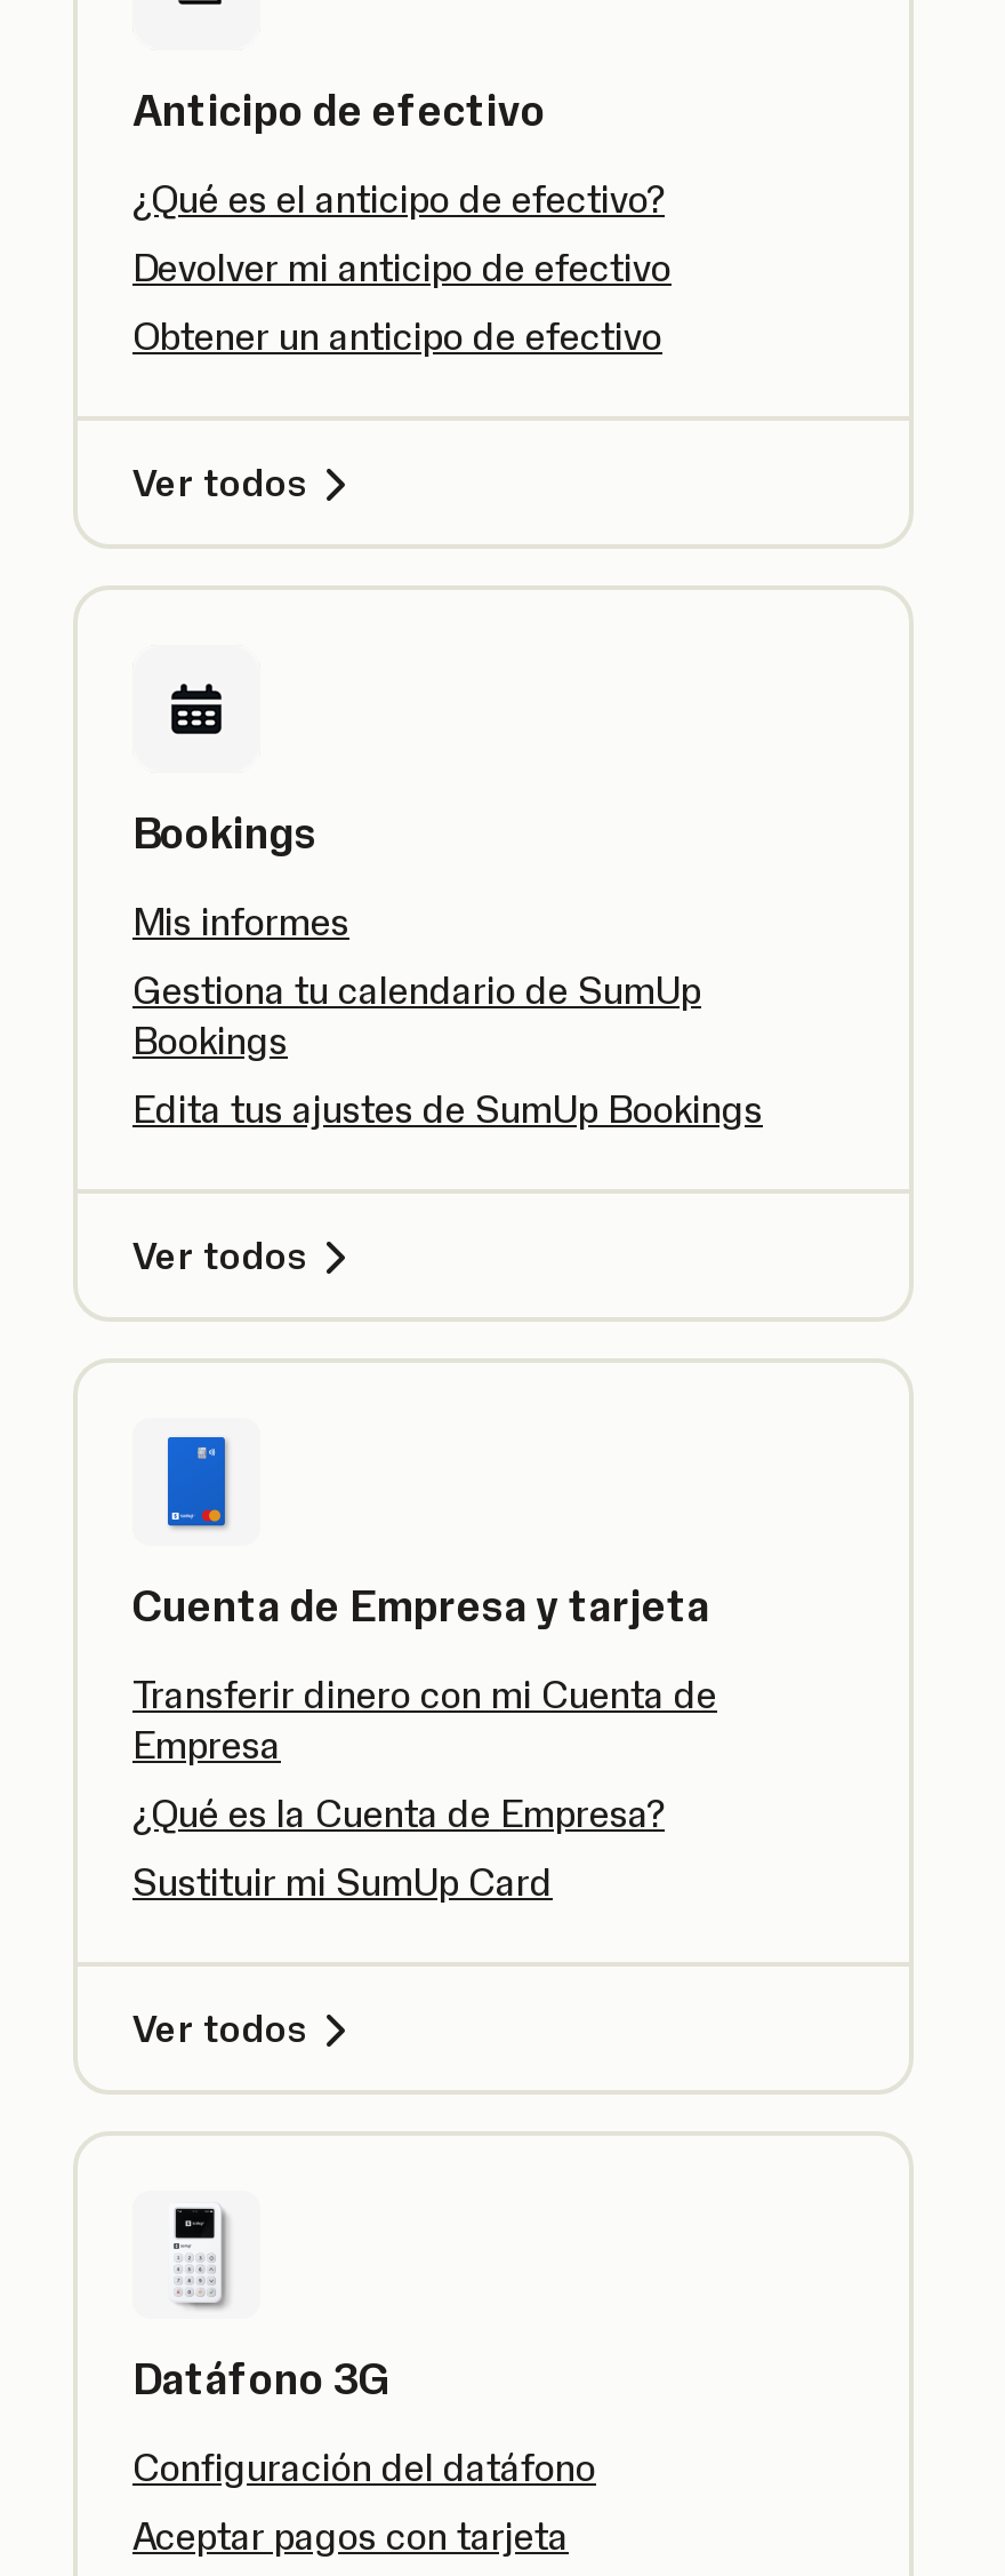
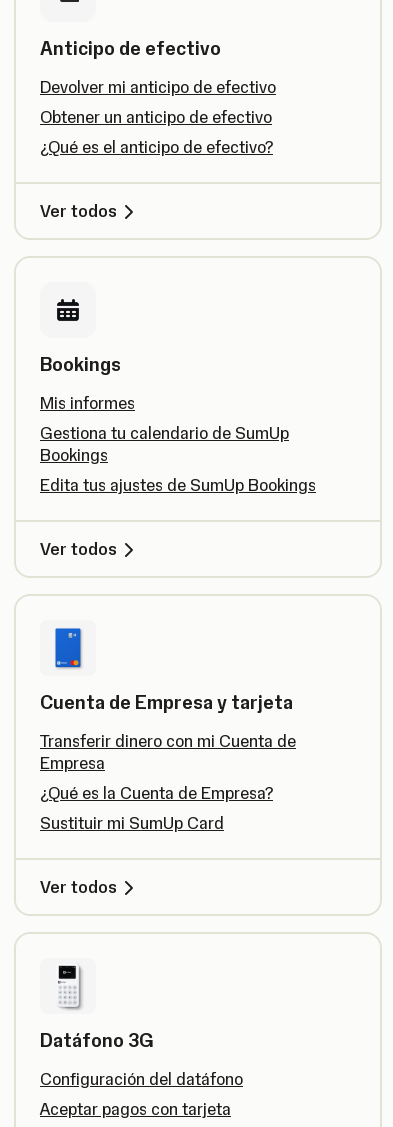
moved [132,176,665,222] -> [40,137,273,157]: ¿Qué es el anticipo de efectivo?
moved [132,245,672,359] -> [40,77,276,127]: Devolver mi anticipo de efectivo | Obtener un anticipo de efectivo

